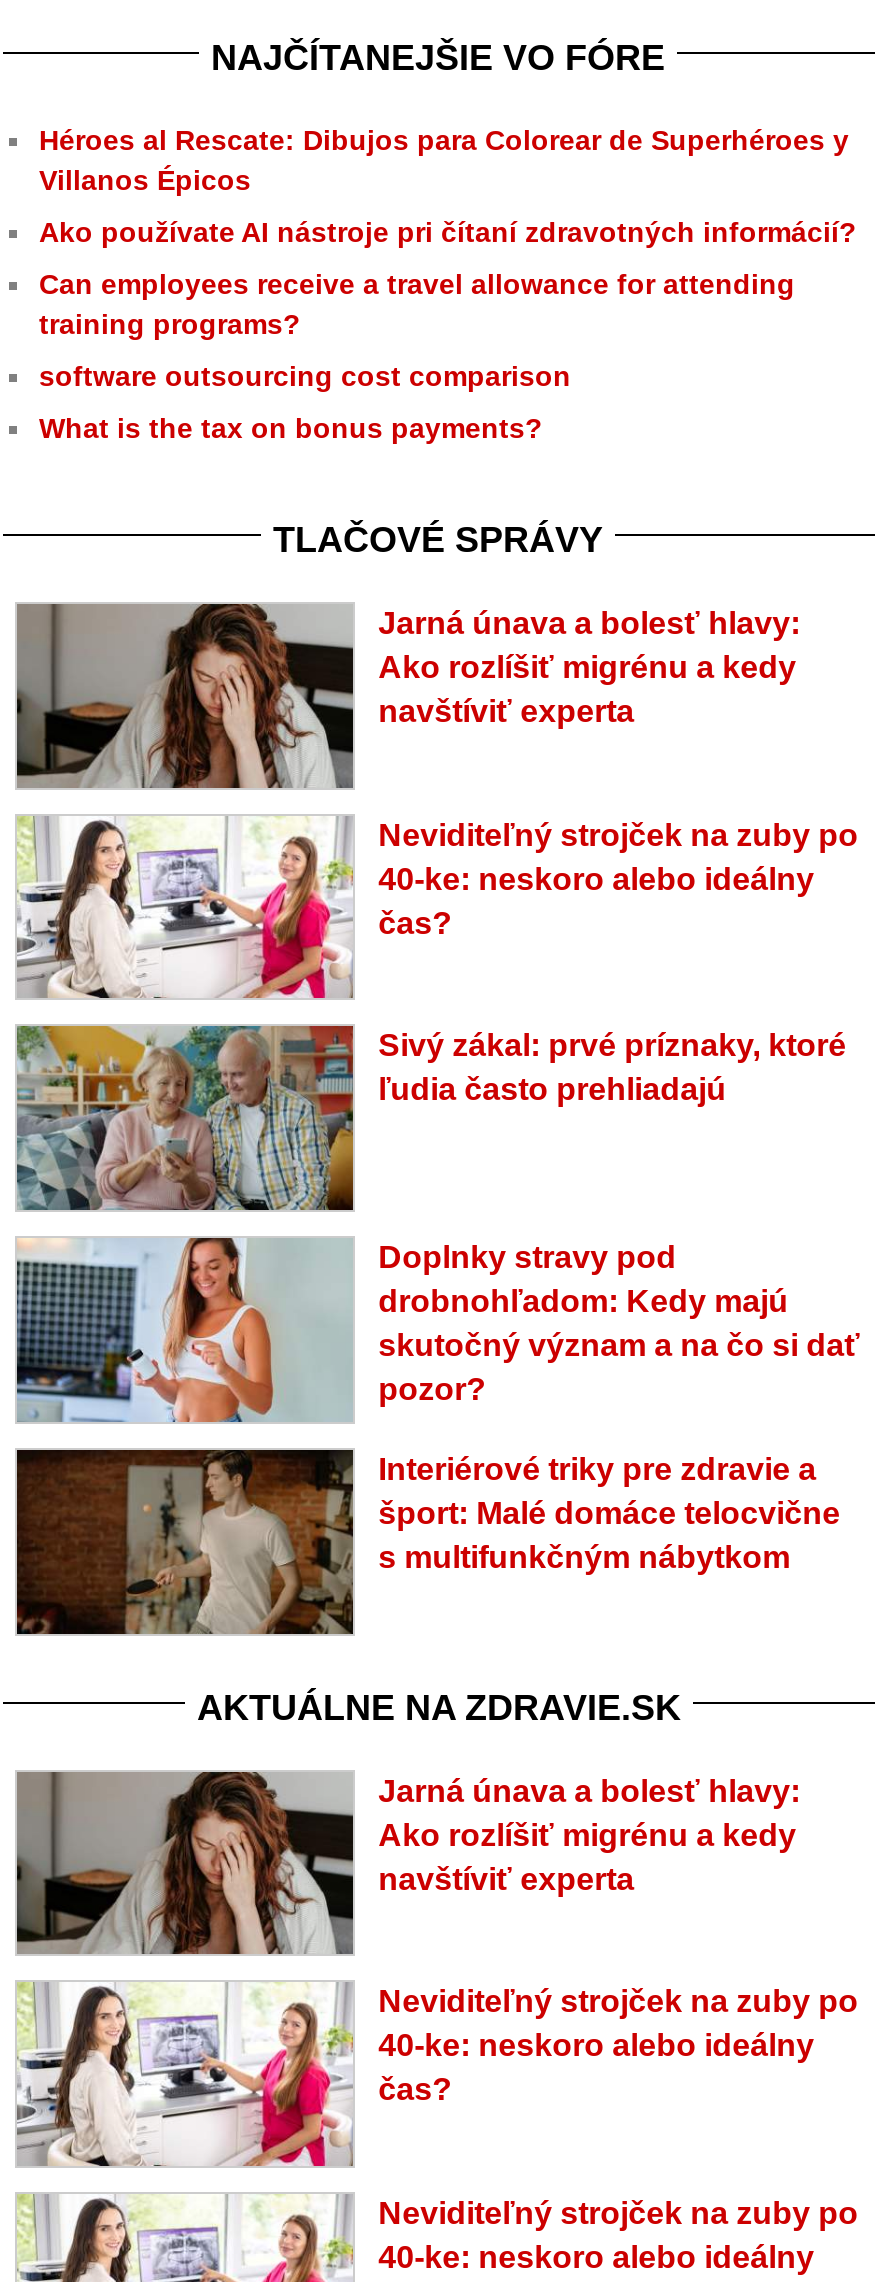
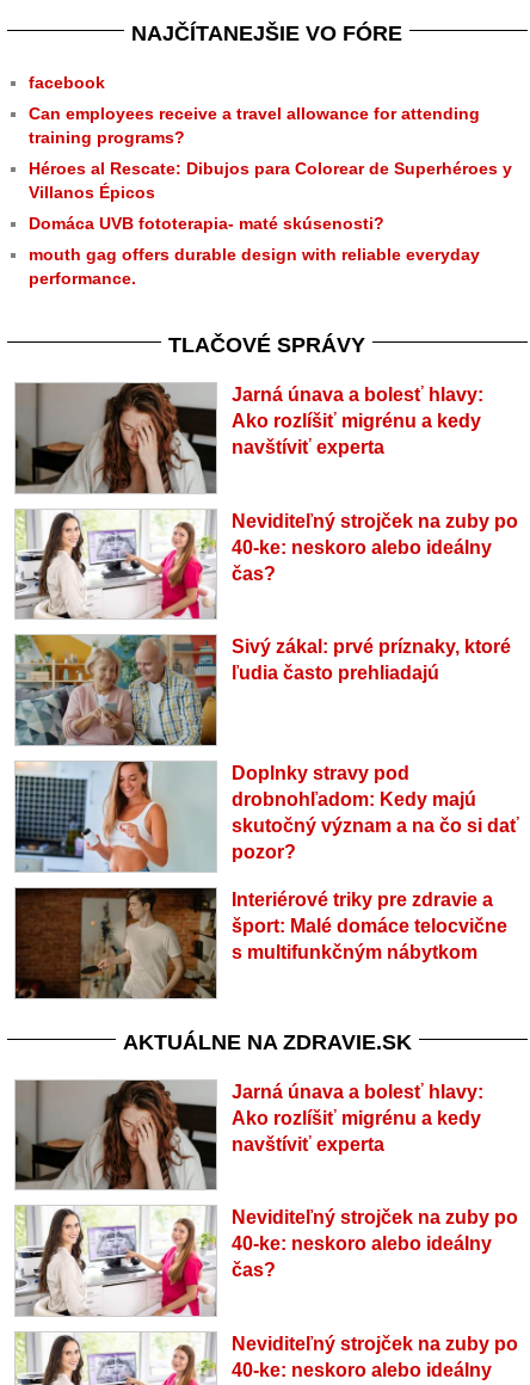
moved [39,124,849,196] -> [29,159,512,202]: Héroes al Rescate: Dibujos para Colorear de Superhéroes y | Villanos Épicos
[39,216,857,248] Ako používate AI nástroje pri čítaní zdravotných informácií? -> [29,73,105,92] facebook
moved [39,268,795,340] -> [29,104,480,147]: Can employees receive a travel allowance for attending | training programs?
[39,360,571,444] software outsourcing cost comparison | What is the tax on bonus payments? -> [29,214,480,288] Domáca UVB fototerapia- maté skúsenosti? | mouth gag offers durable design with reliable everyday | performance.

